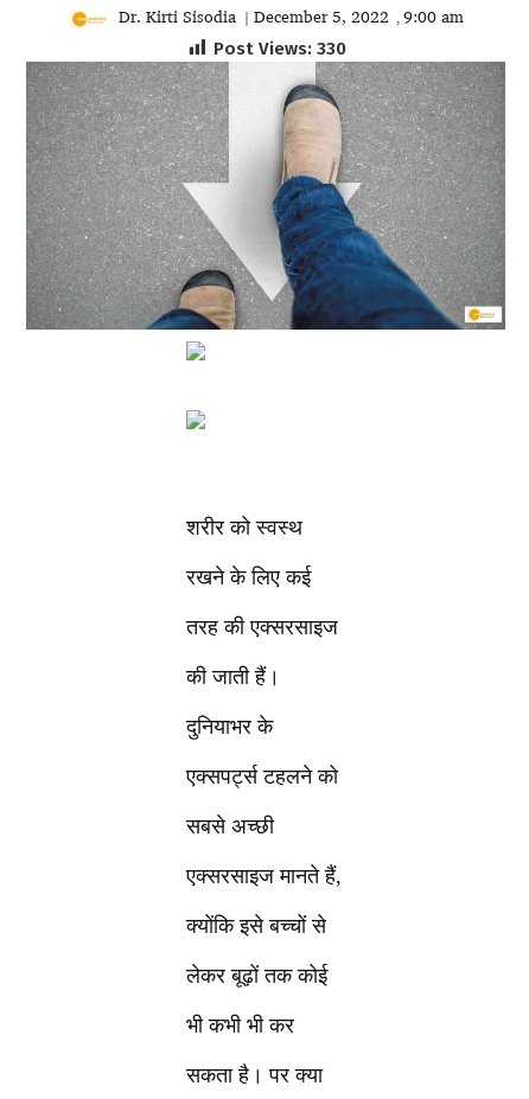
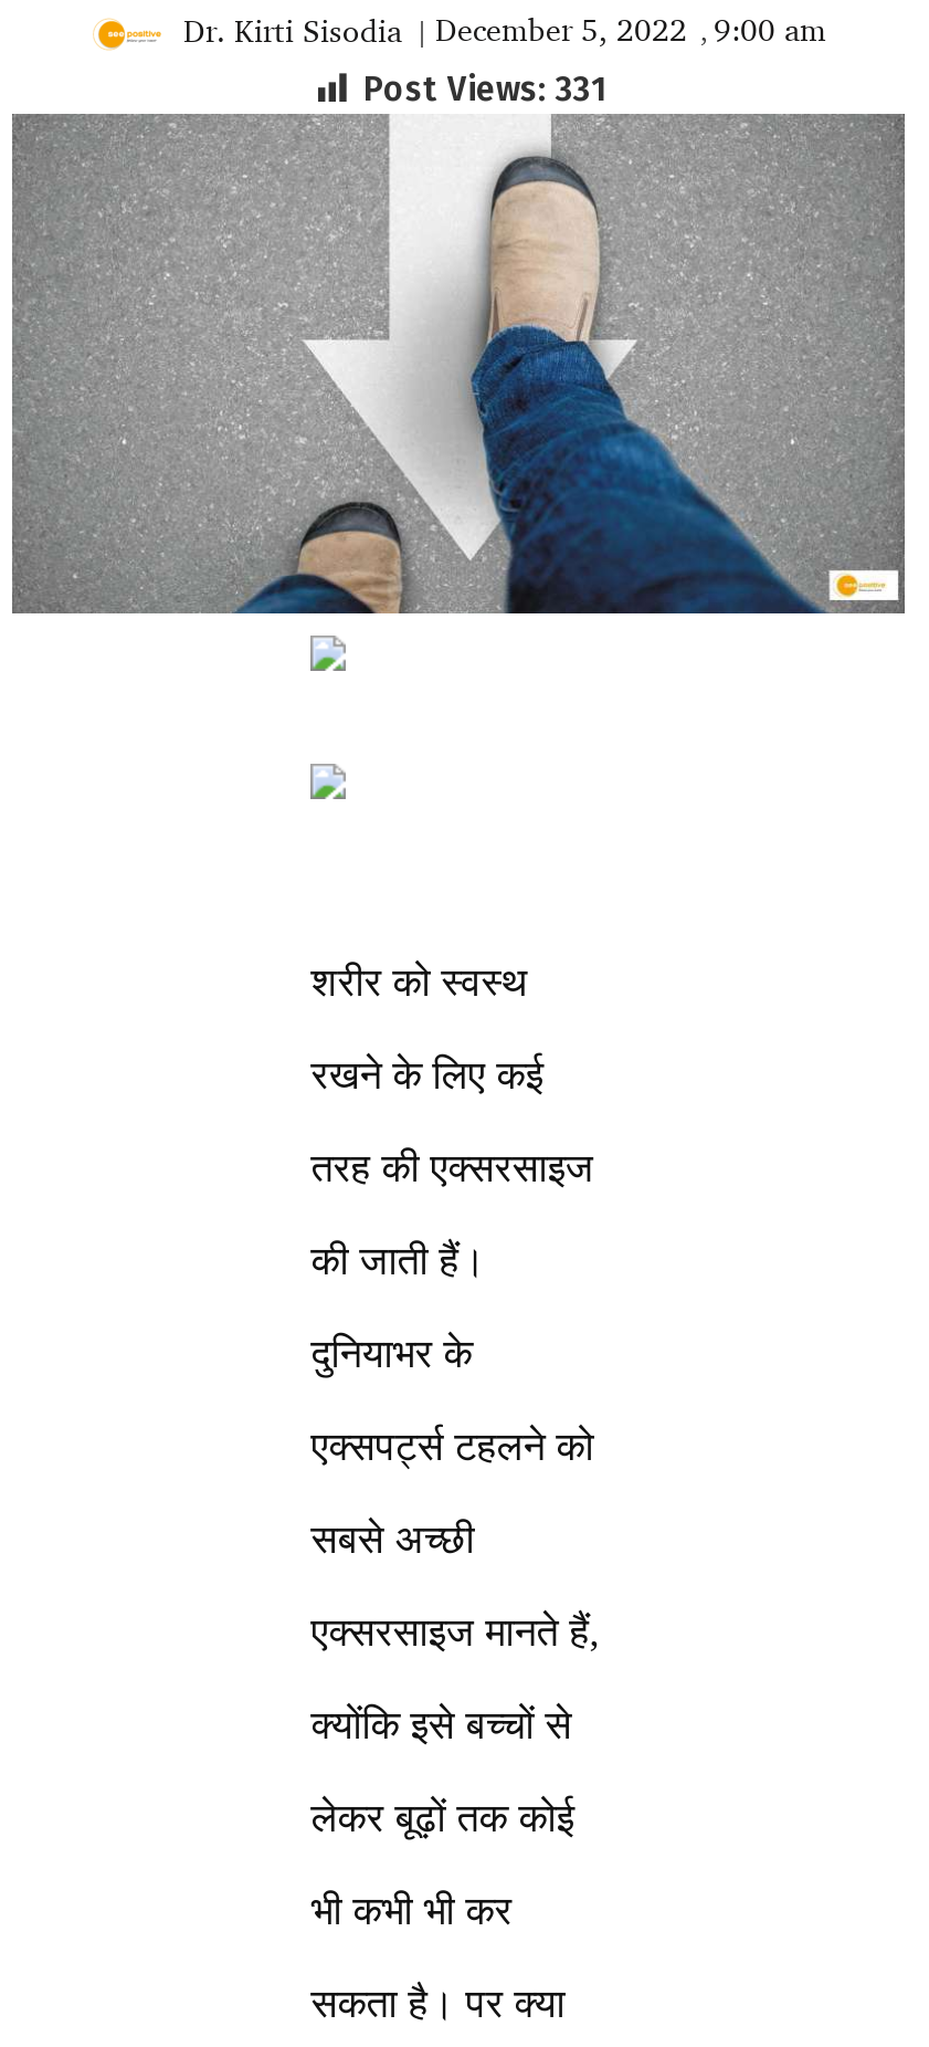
[213,37,346,59] Post Views: 330 -> [363,69,606,109] Post Views: 331

